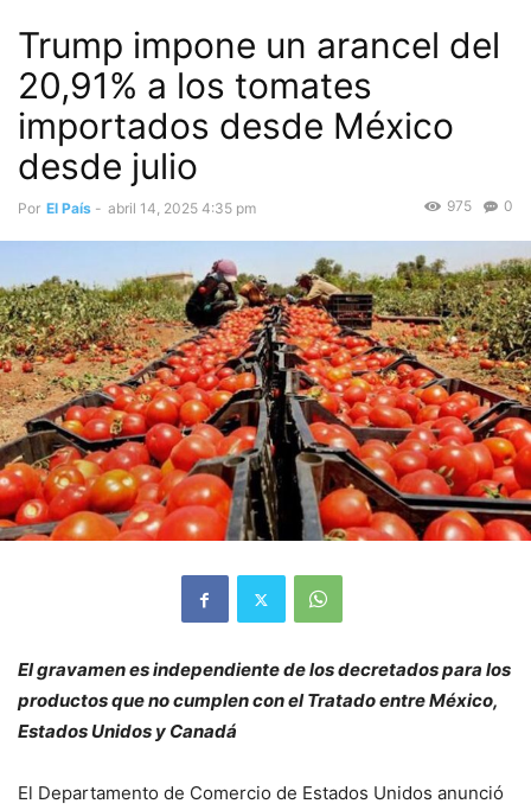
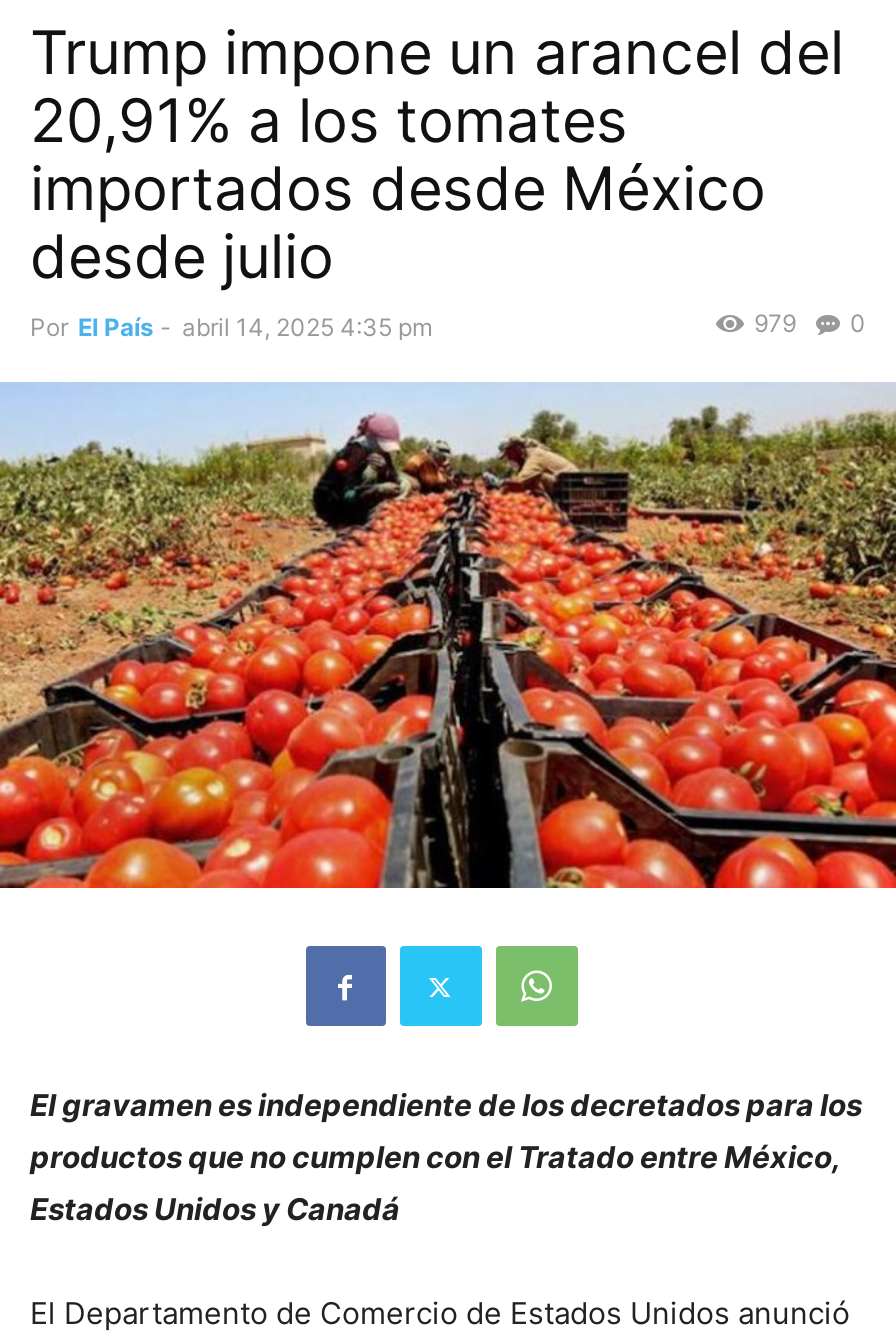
[447,197,513,215] 975 0 -> [754,308,866,338] 979 0

